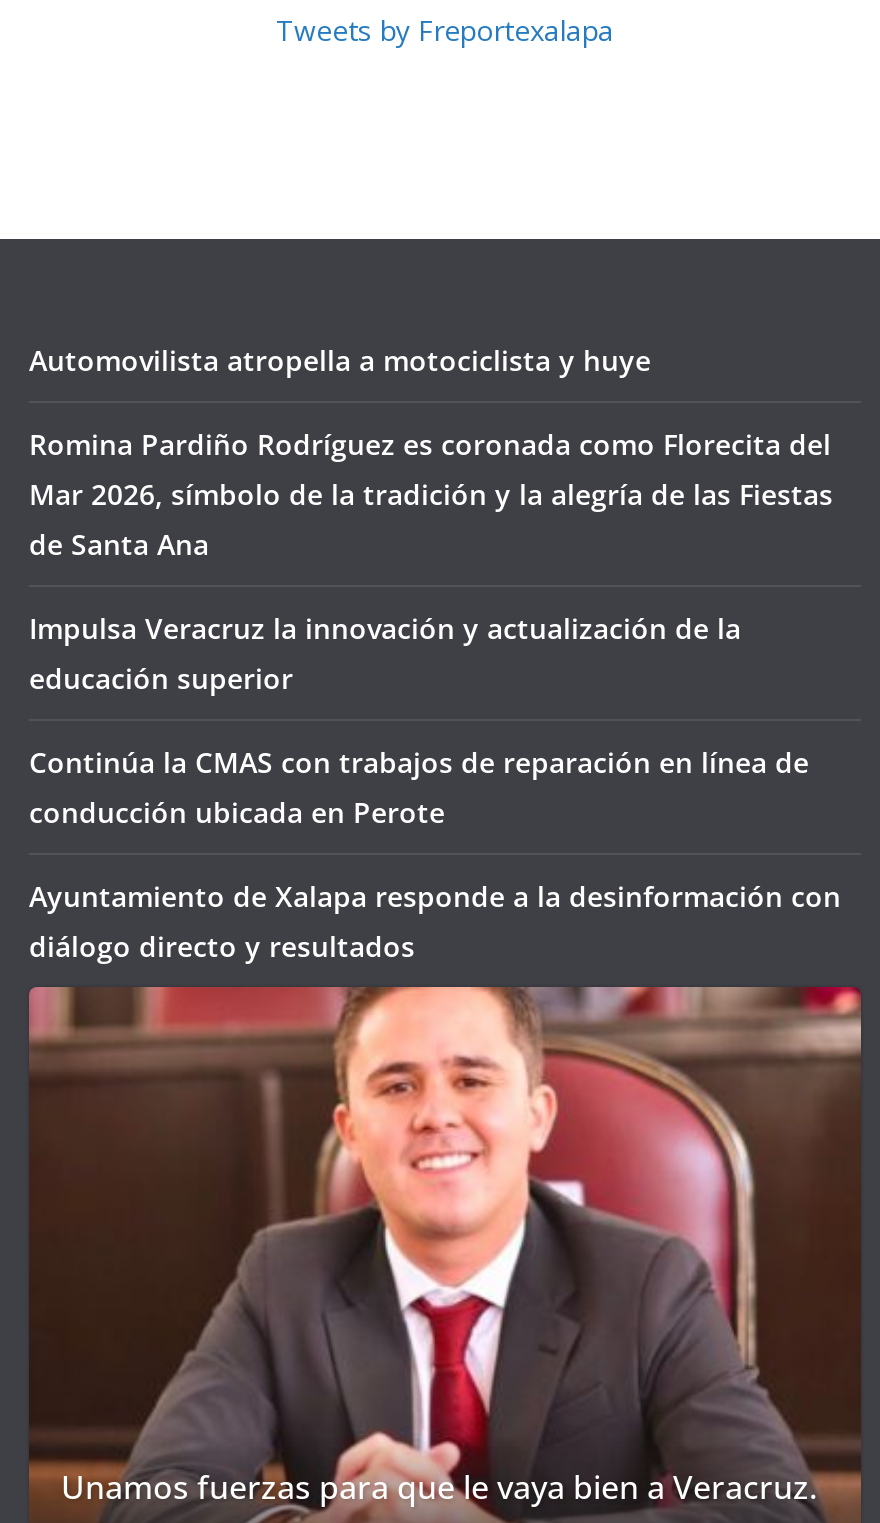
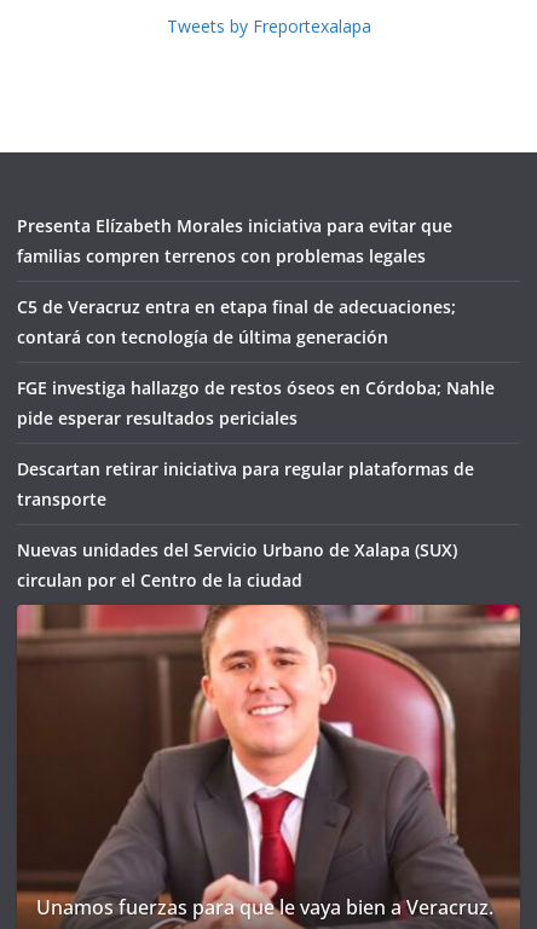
[29,341,651,379] Automovilista atropella a motociclista y huye -> [17,214,452,268] Presenta Elízabeth Morales iniciativa para evitar que | familias compren terrenos con problemas legales
[29,425,833,563] Romina Pardiño Rodríguez es coronada como Florecita del | Mar 2026, símbolo de la tradición y la alegría de las Fiestas | de Santa Ana -> [17,295,456,349] C5 de Veracruz entra en etapa final de adecuaciones; | contará con tecnología de última generación
[29,609,741,697] Impulsa Veracruz la innovación y actualización de la | educación superior -> [17,376,495,430] FGE investiga hallazgo de restos óseos en Córdoba; Nahle | pide esperar resultados periciales
[29,743,809,831] Continúa la CMAS con trabajos de reparación en línea de | conducción ubicada en Perote -> [17,457,474,511] Descartan retirar iniciativa para regular plataformas de | transporte
[29,877,841,965] Ayuntamiento de Xalapa responde a la desinformación con | diálogo directo y resultados -> [17,539,457,592] Nuevas unidades del Servicio Urbano de Xalapa (SUX) | circulan por el Centro de la ciudad

